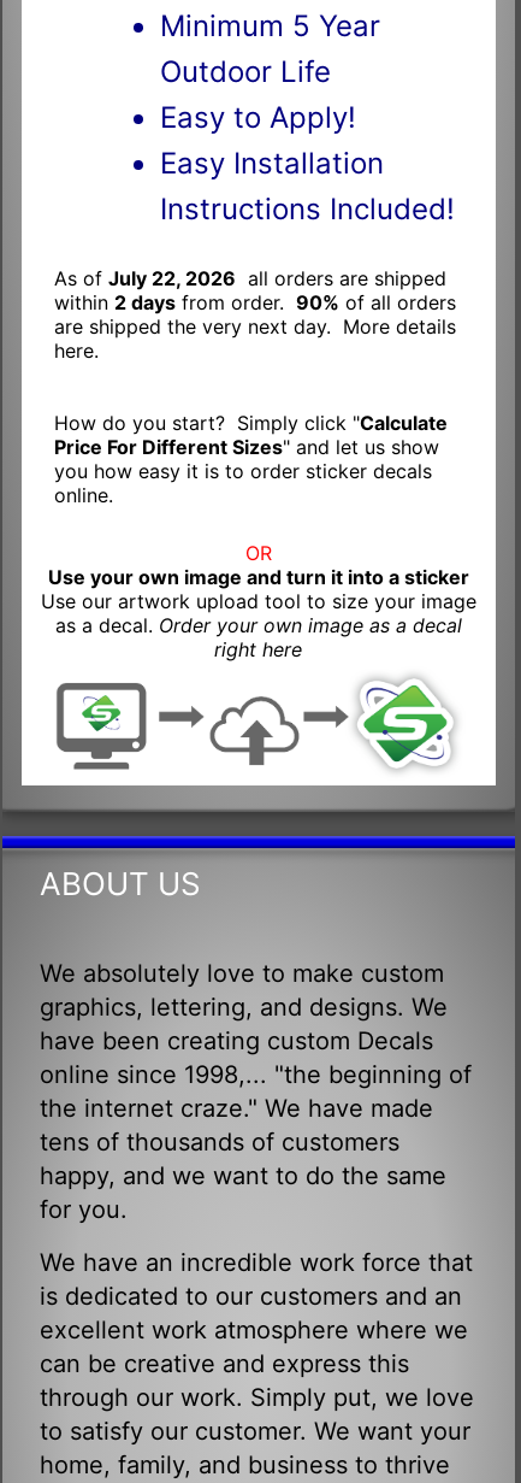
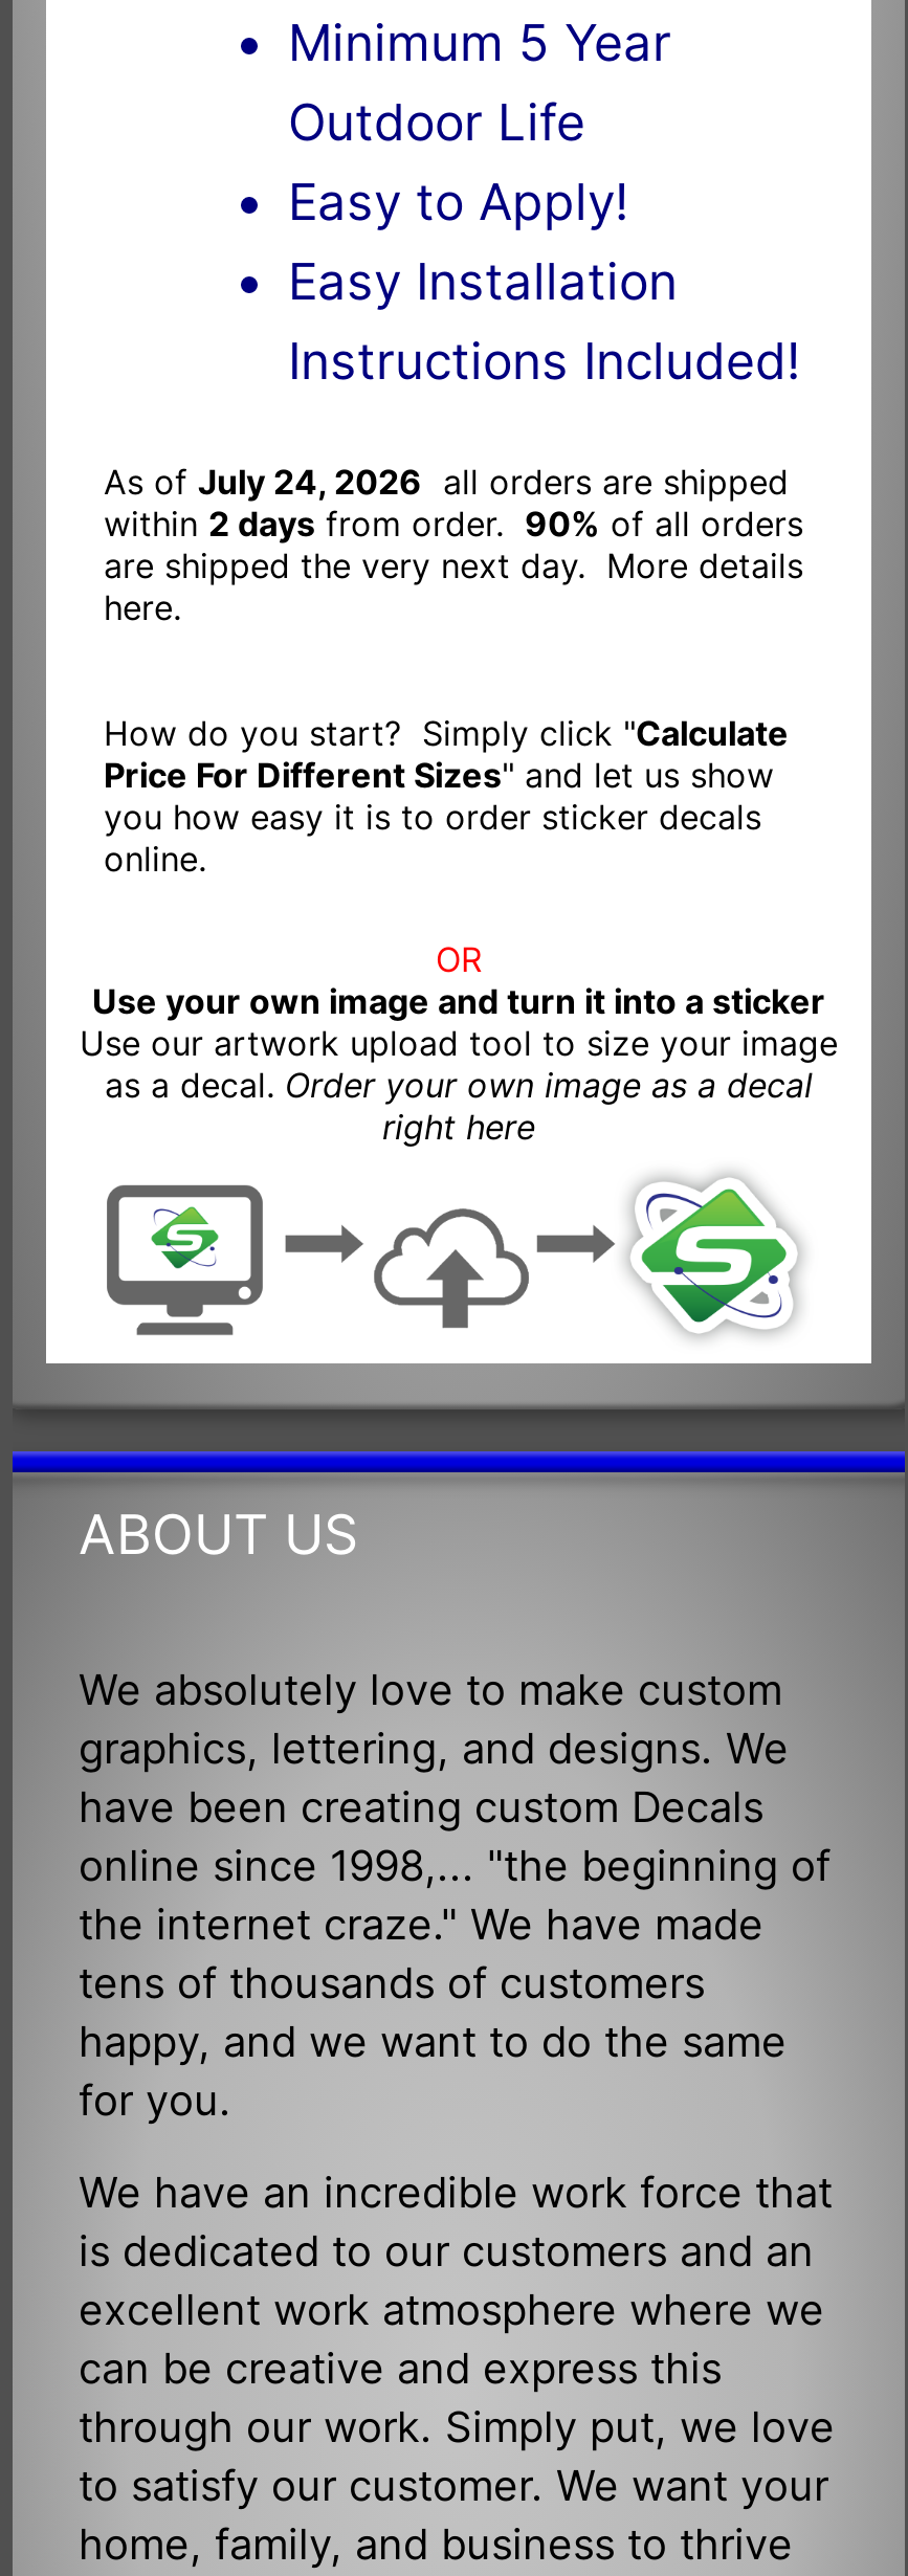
[55,266,447,291] As of July 22, 2026 all orders are shipped -> [104,461,789,503] As of July 24, 2026 all orders are shipped

